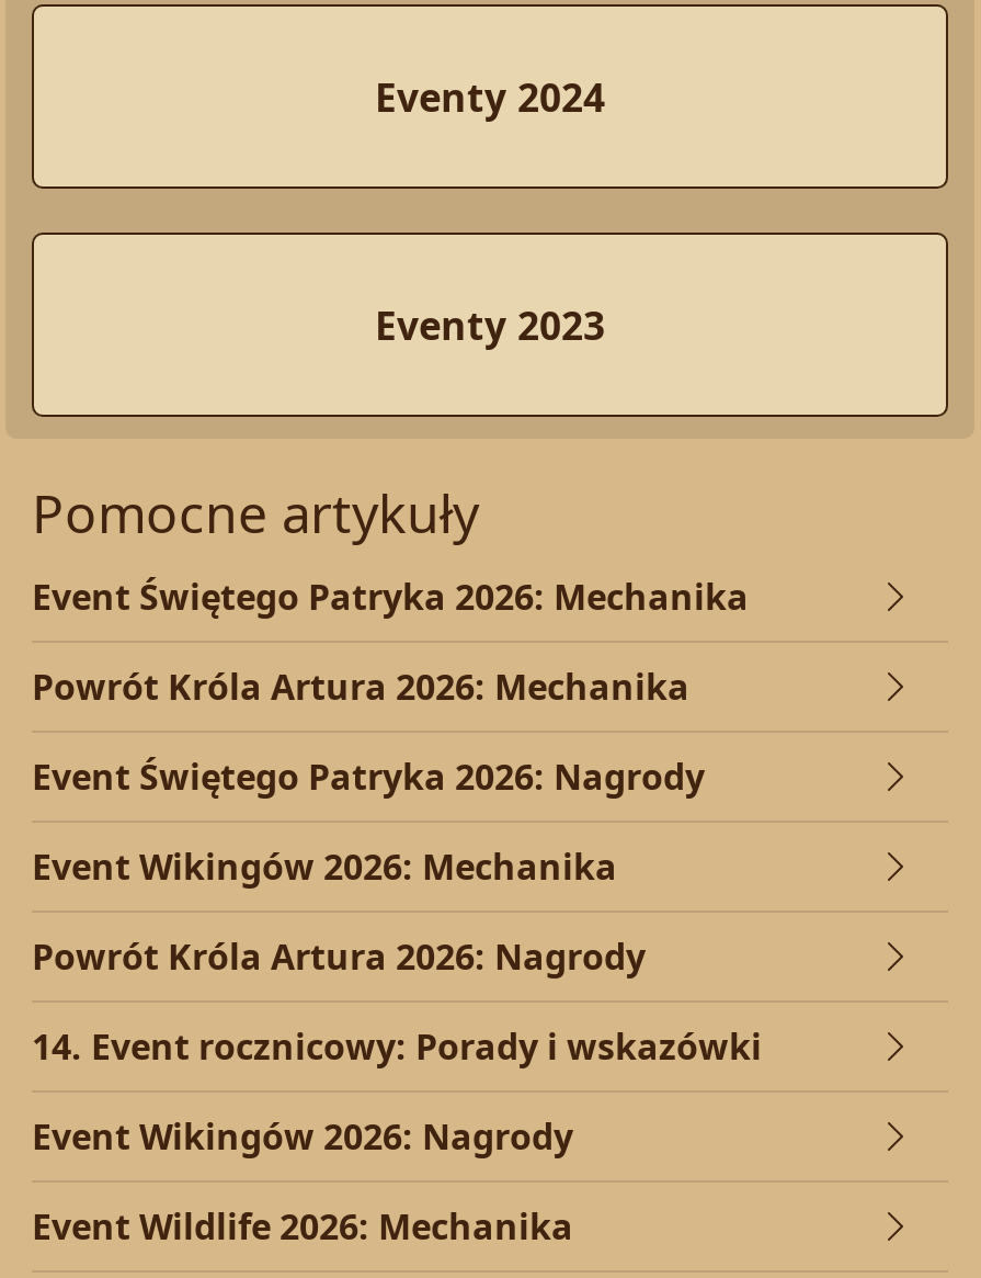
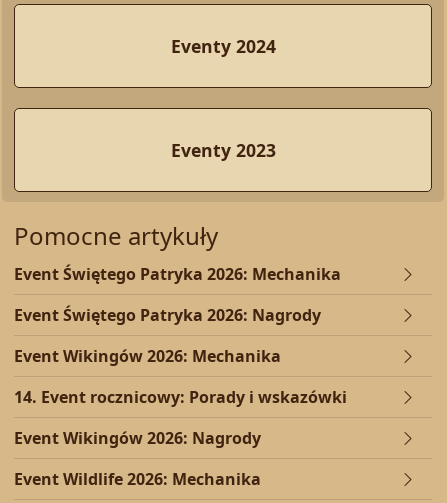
[32,663,689,711] Powrót Króla Artura 2026: Mechanika -> none
[32,932,646,981] Powrót Króla Artura 2026: Nagrody -> none

